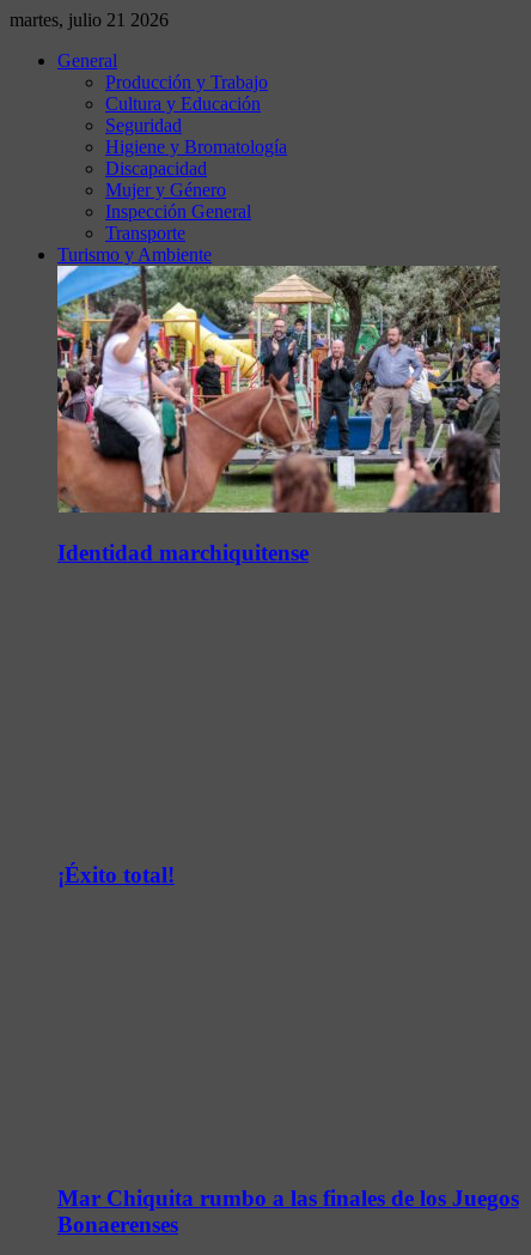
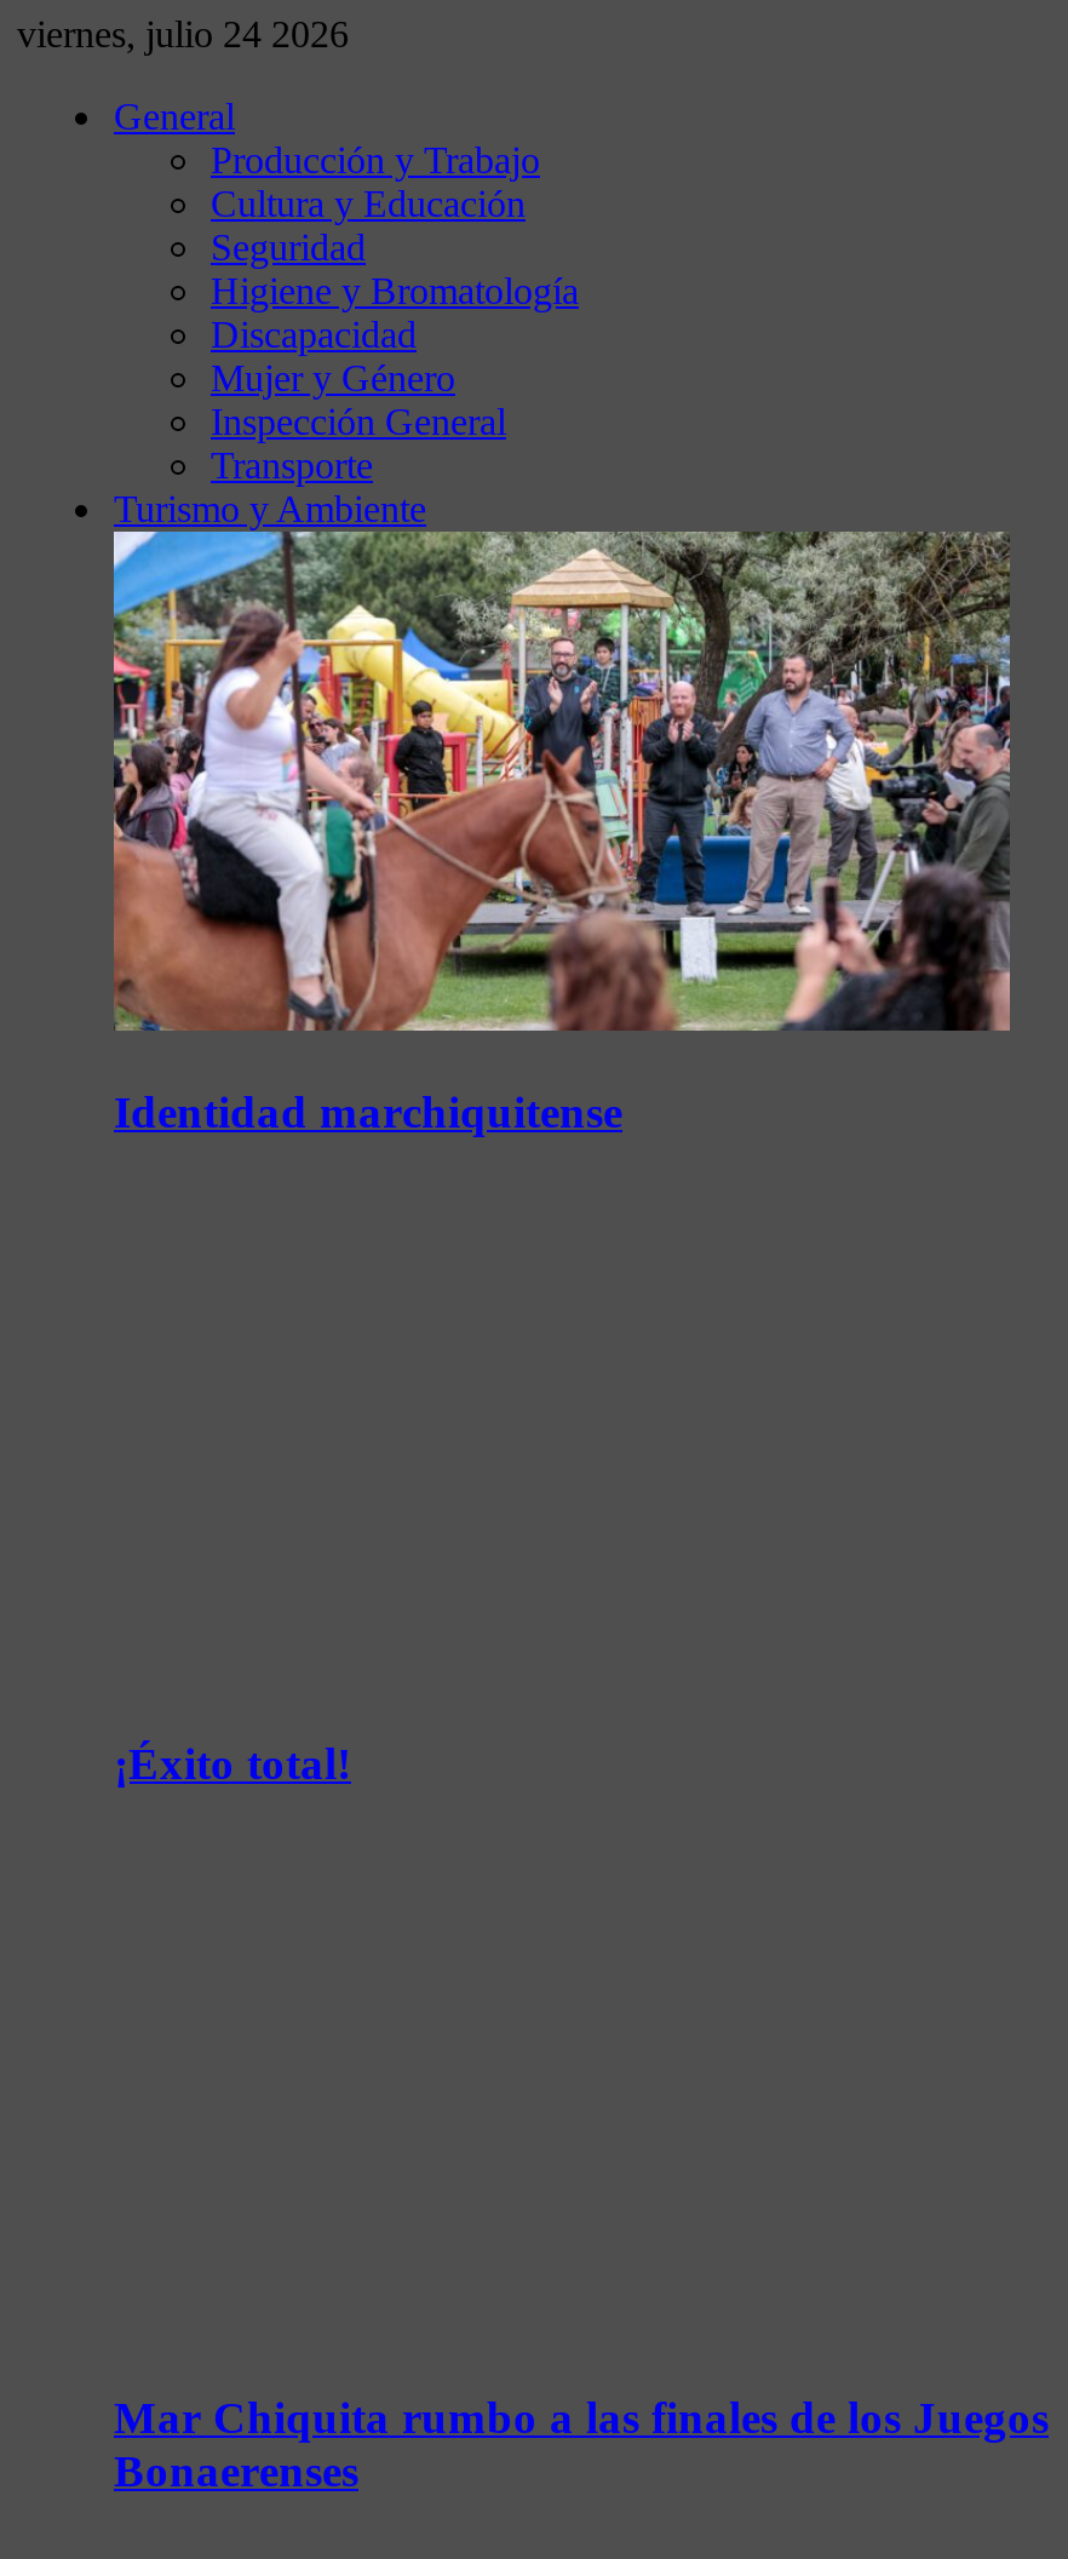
[10,10,169,30] martes, julio 21 2026 -> [17,13,349,54] viernes, julio 24 2026

